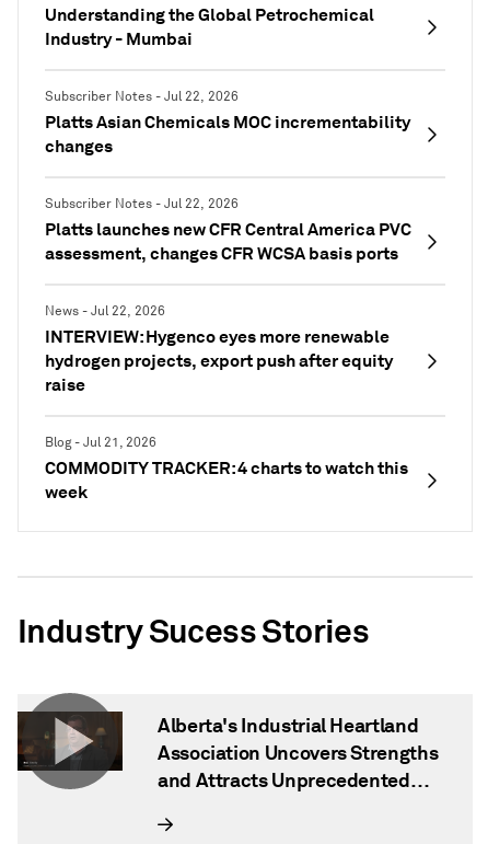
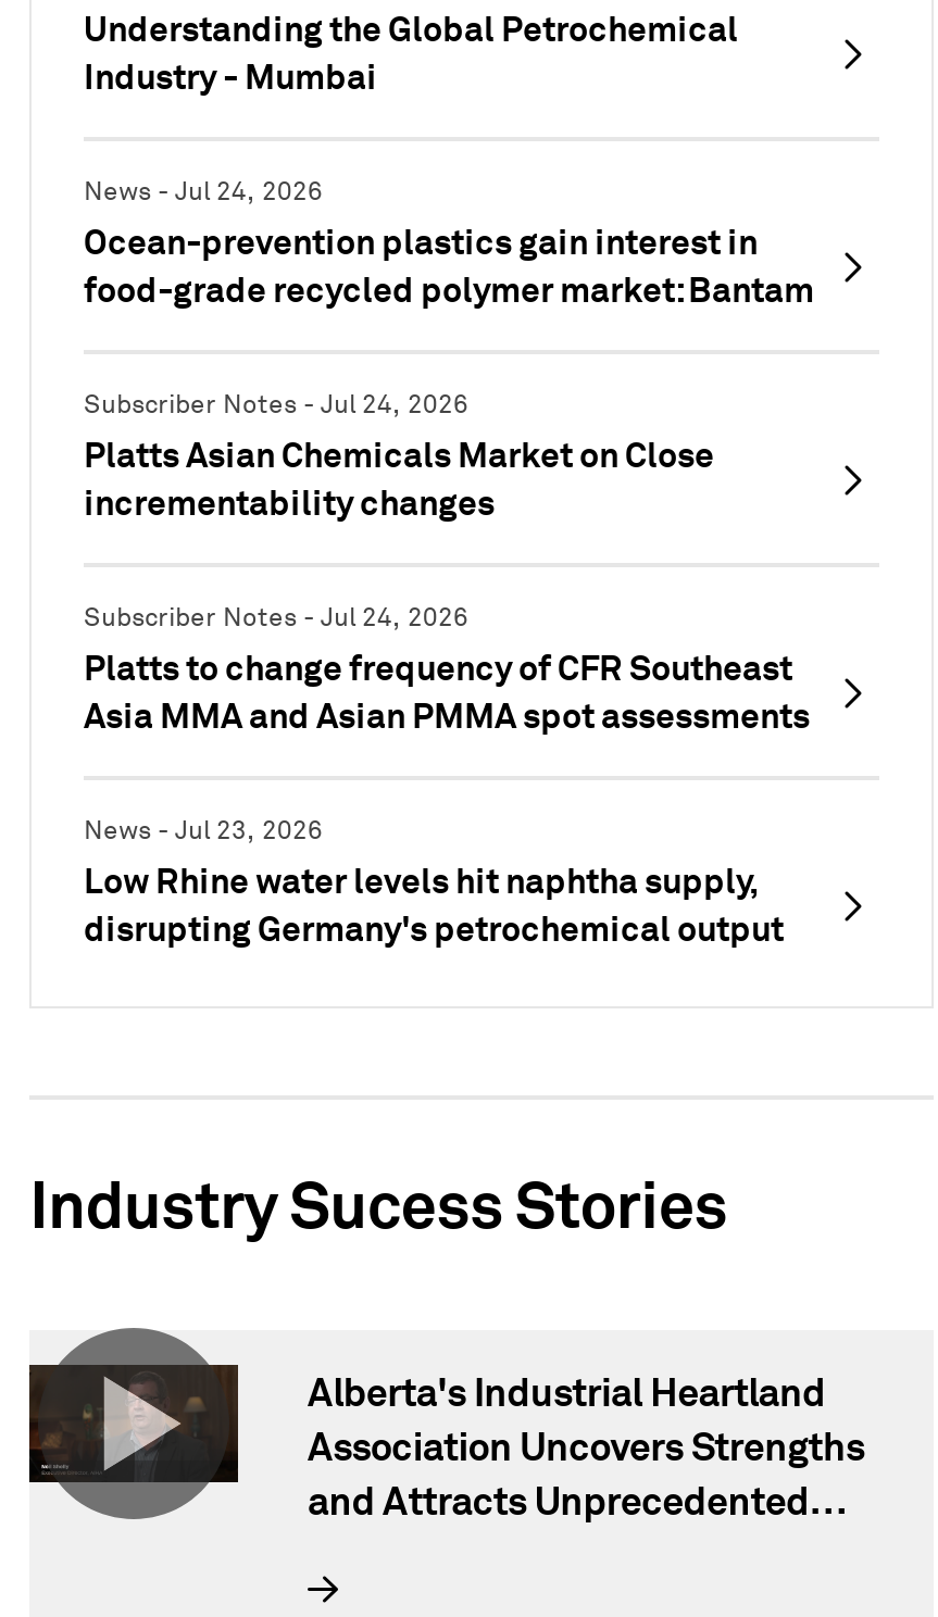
[45,88,410,157] Subscriber Notes - Jul 22, 2026 | Platts Asian Chemicals MOC incrementability | changes -> [84,175,814,312] News - Jul 24, 2026 | Ocean-prevention plastics gain interest in | food-grade recycled polymer market: Bantam
[45,195,411,264] Subscriber Notes - Jul 22, 2026 | Platts launches new CFR Central America PVC | assessment, changes CFR WCSA basis ports -> [84,388,714,525] Subscriber Notes - Jul 24, 2026 | Platts Asian Chemicals Market on Close | incrementability changes
[45,303,393,396] News - Jul 22, 2026 | INTERVIEW: Hygenco eyes more renewable | hydrogen projects, export push after equity | raise -> [84,601,810,738] Subscriber Notes - Jul 24, 2026 | Platts to change frequency of CFR Southeast | Asia MMA and Asian PMMA spot assessments
[45,434,408,503] Blog - Jul 21, 2026 | COMMODITY TRACKER: 4 charts to watch this | week -> [84,814,784,951] News - Jul 23, 2026 | Low Rhine water levels hit naphtha supply, | disrupting Germany's petrochemical output

